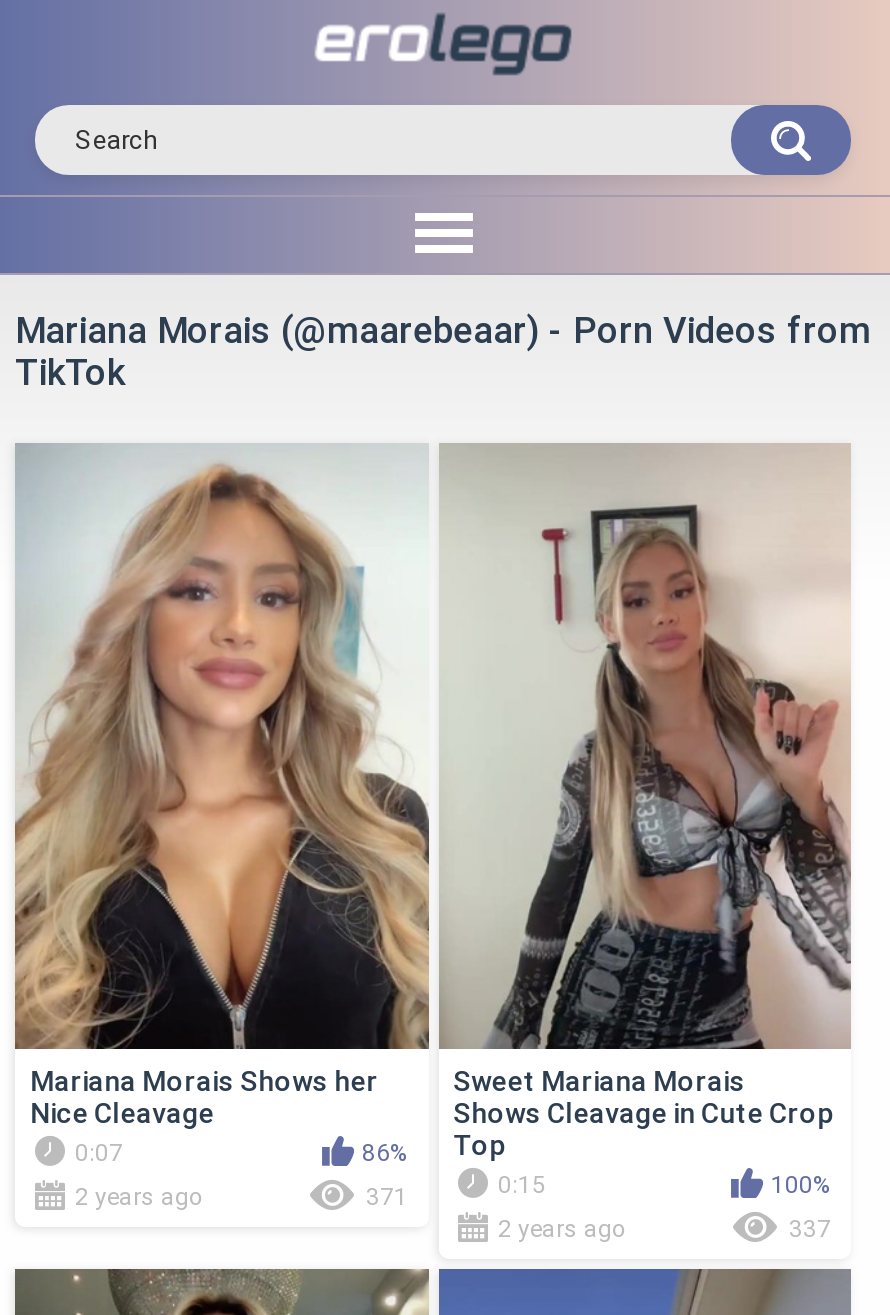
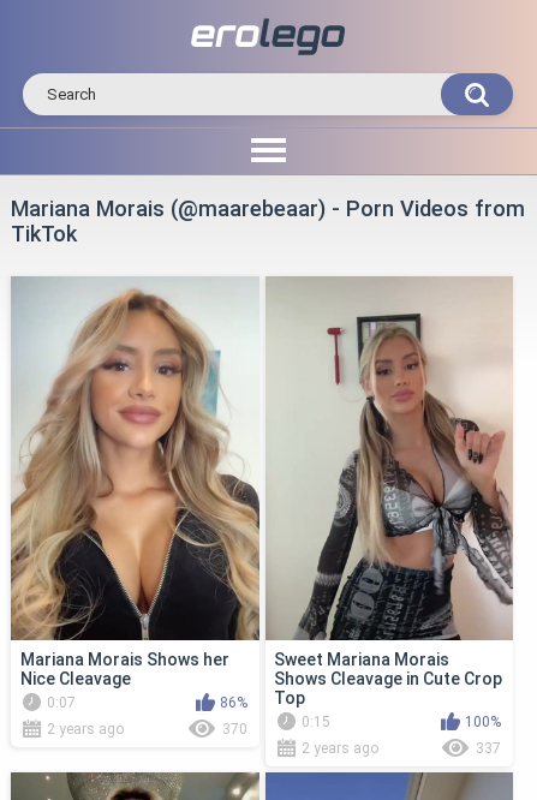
[366,1182,408,1210] 371 -> [222,720,247,737] 370

